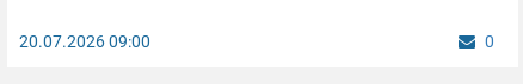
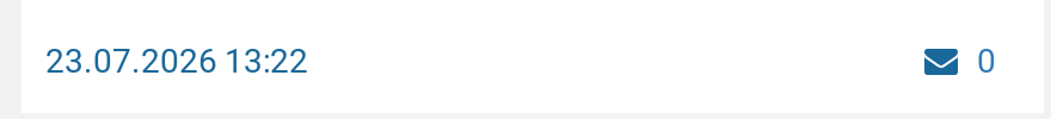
[19,32,150,51] 20.07.2026 09:00 -> [45,43,308,81] 23.07.2026 13:22

